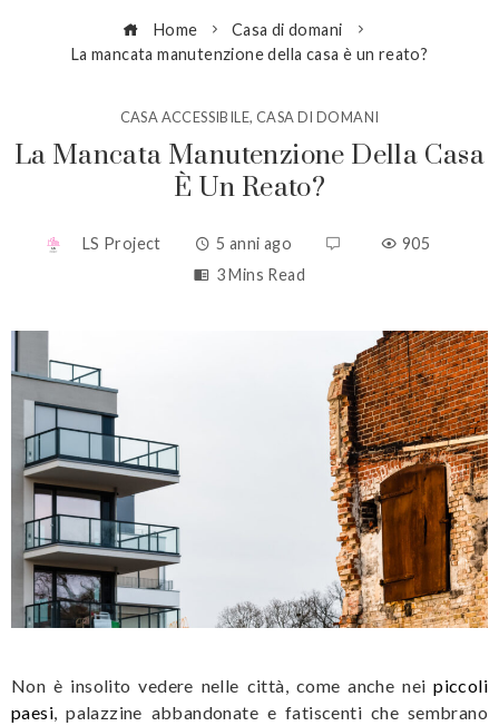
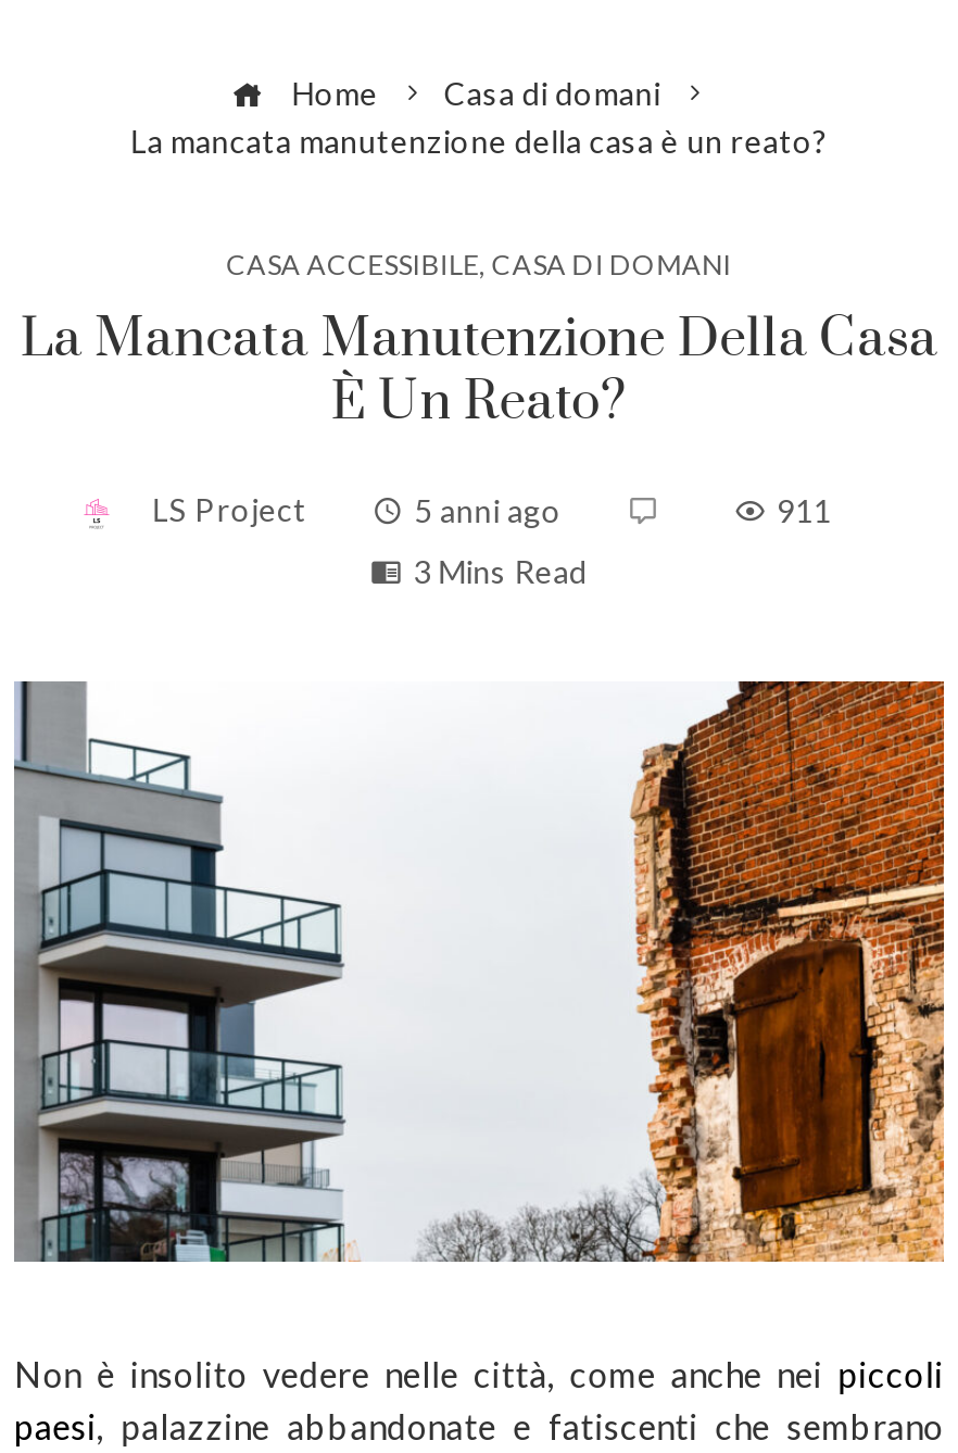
[402,233,430,252] 905 -> [777,491,831,528] 911

